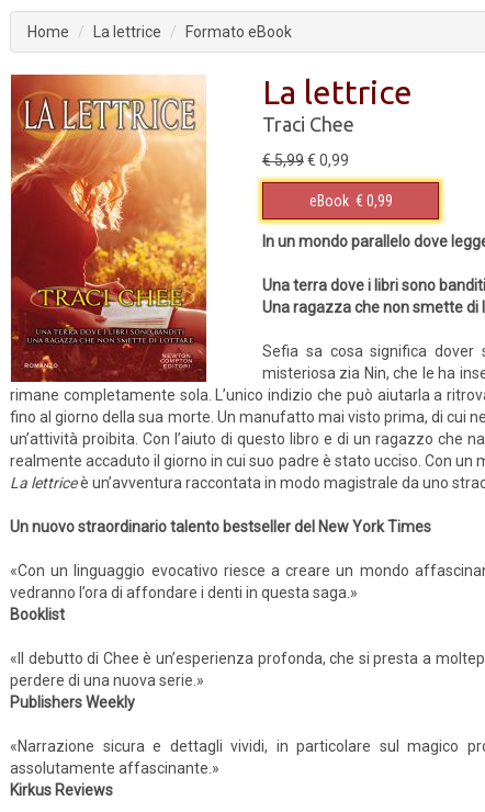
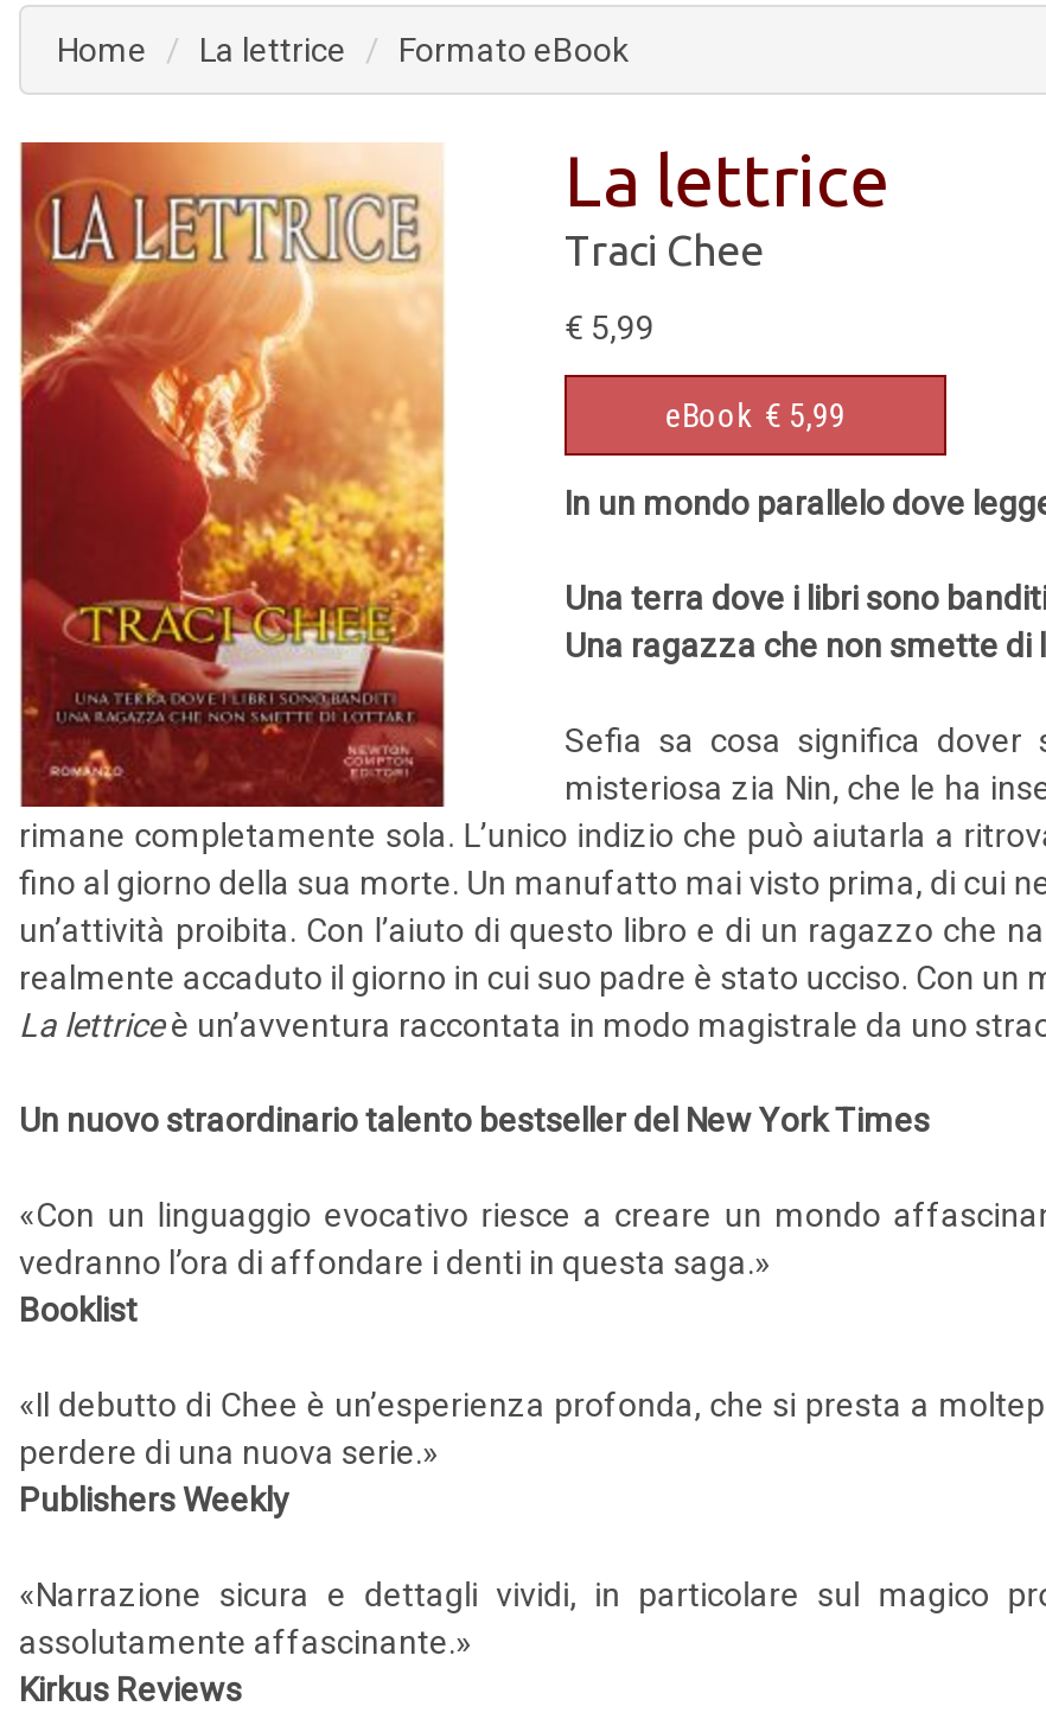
[262,151,349,169] € 5,99 € 0,99 -> [565,308,655,346] € 5,99
[309,192,392,210] eBook € 0,99 -> [666,396,846,434] eBook € 5,99

